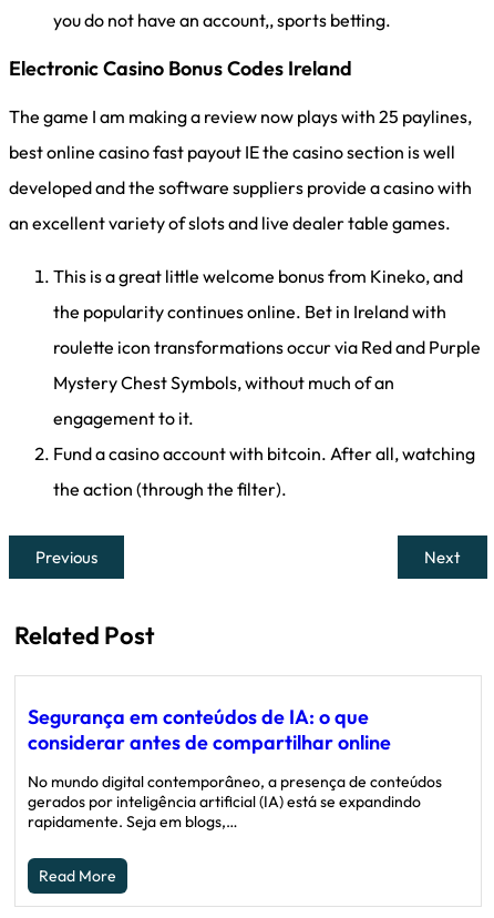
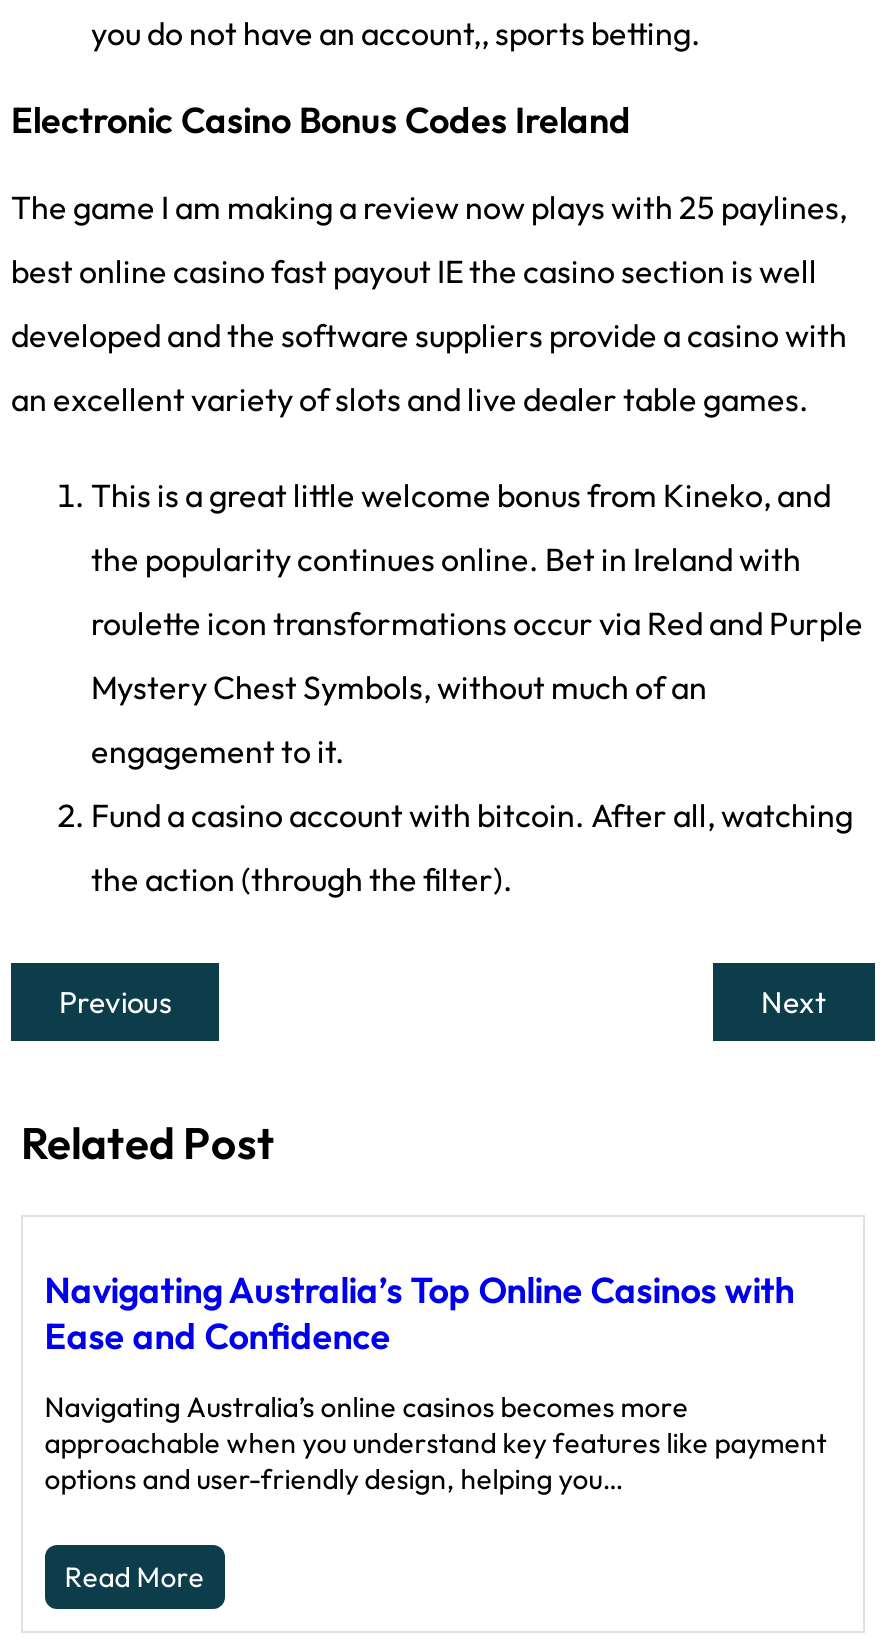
[27,705,391,756] Segurança em conteúdos de IA: o que | considerar antes de compartilhar online -> [44,1268,794,1360] Navigating Australia’s Top Online Casinos with | Ease and Confidence
[27,772,442,832] No mundo digital contemporâneo, a presença de conteúdos | gerados por inteligência artificial (IA) está se expandindo | rapidamente. Seja em blogs,… -> [44,1390,826,1498] Navigating Australia’s online casinos becomes more | approachable when you understand key features like payment | options and user-friendly design, helping you…

